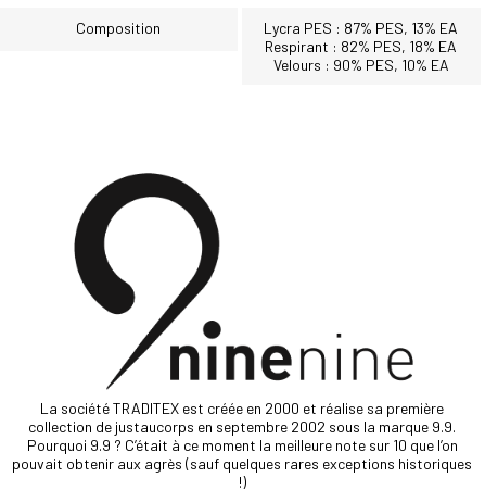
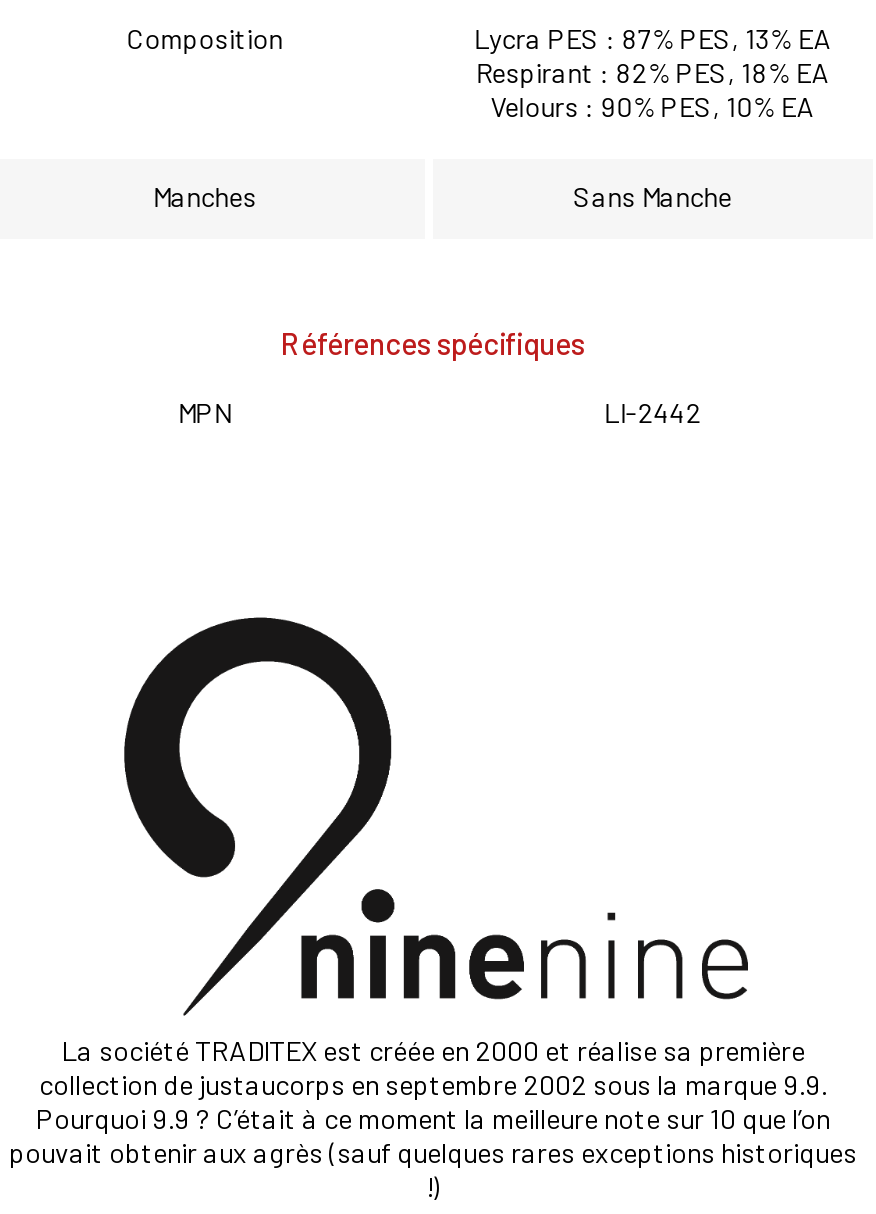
none -> [153,180,731,214] Manches | Sans Manche
none -> [177,326,701,430] Références spécifiques | MPN | LI-2442

